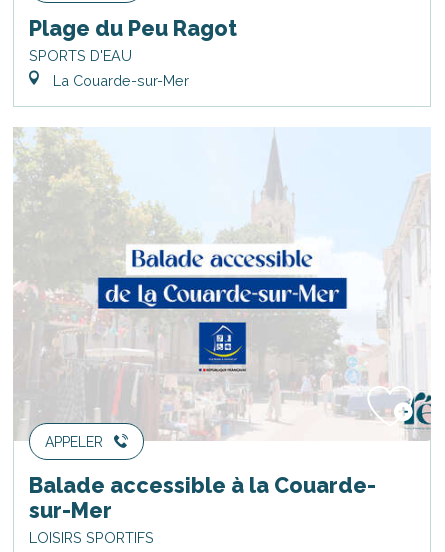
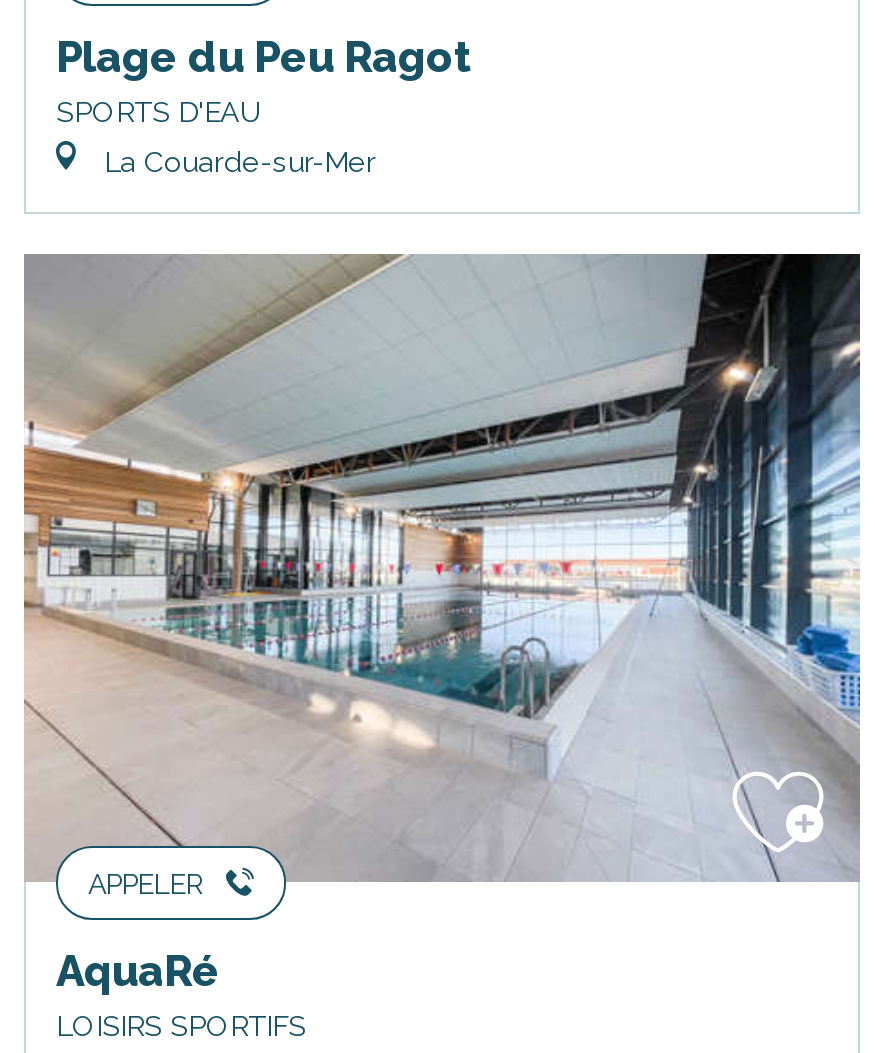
[13,127,432,523] [image] | Balade accessible à la Couarde- | sur-Mer -> [22,252,862,996] [image] | AquaRé

